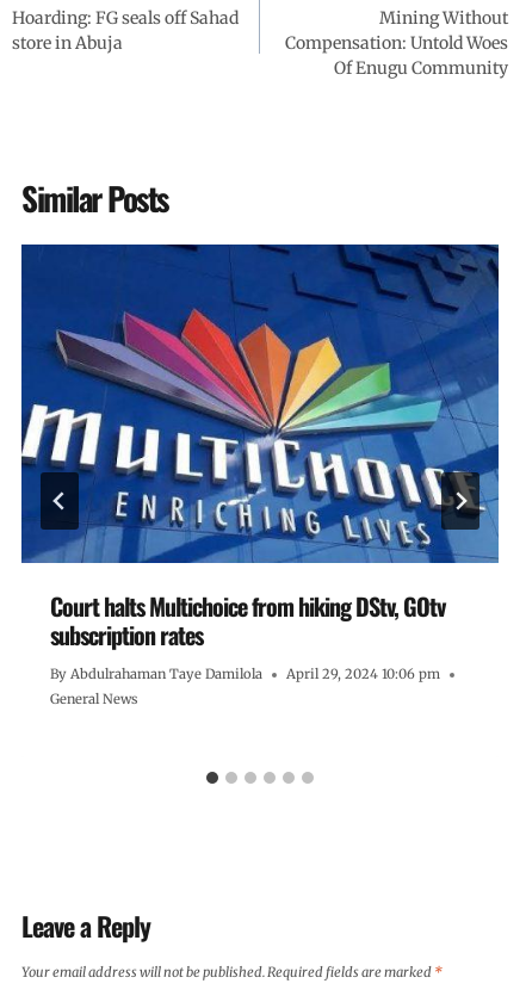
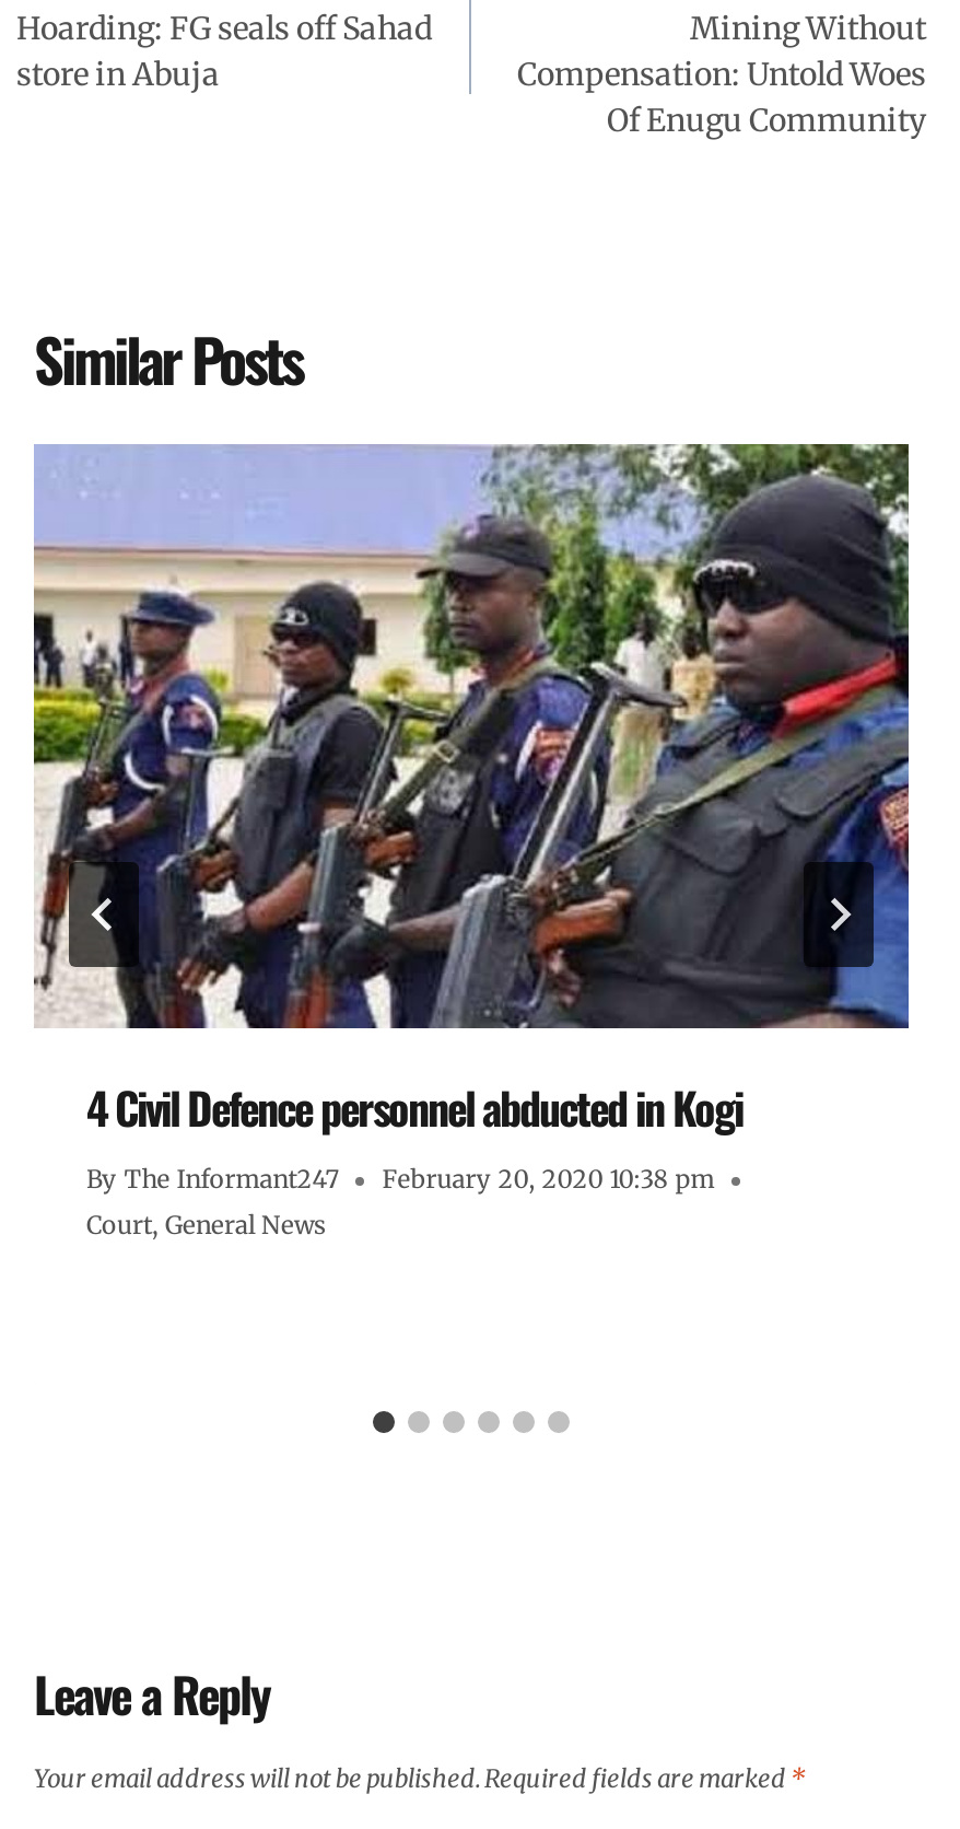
[20,243,500,683] [image] | Court halts Multichoice from hiking DStv, GOtv | subscription rates | By Abdulrahaman Taye Damilola | April 29, 2024 10:06 pm -> [32,442,911,1195] [image] | 4 Civil Defence personnel abducted in Kogi | By The Informant247 | February 20, 2020 10:38 pm
[50,691,137,708] General News -> [86,1210,325,1241] Court, General News

